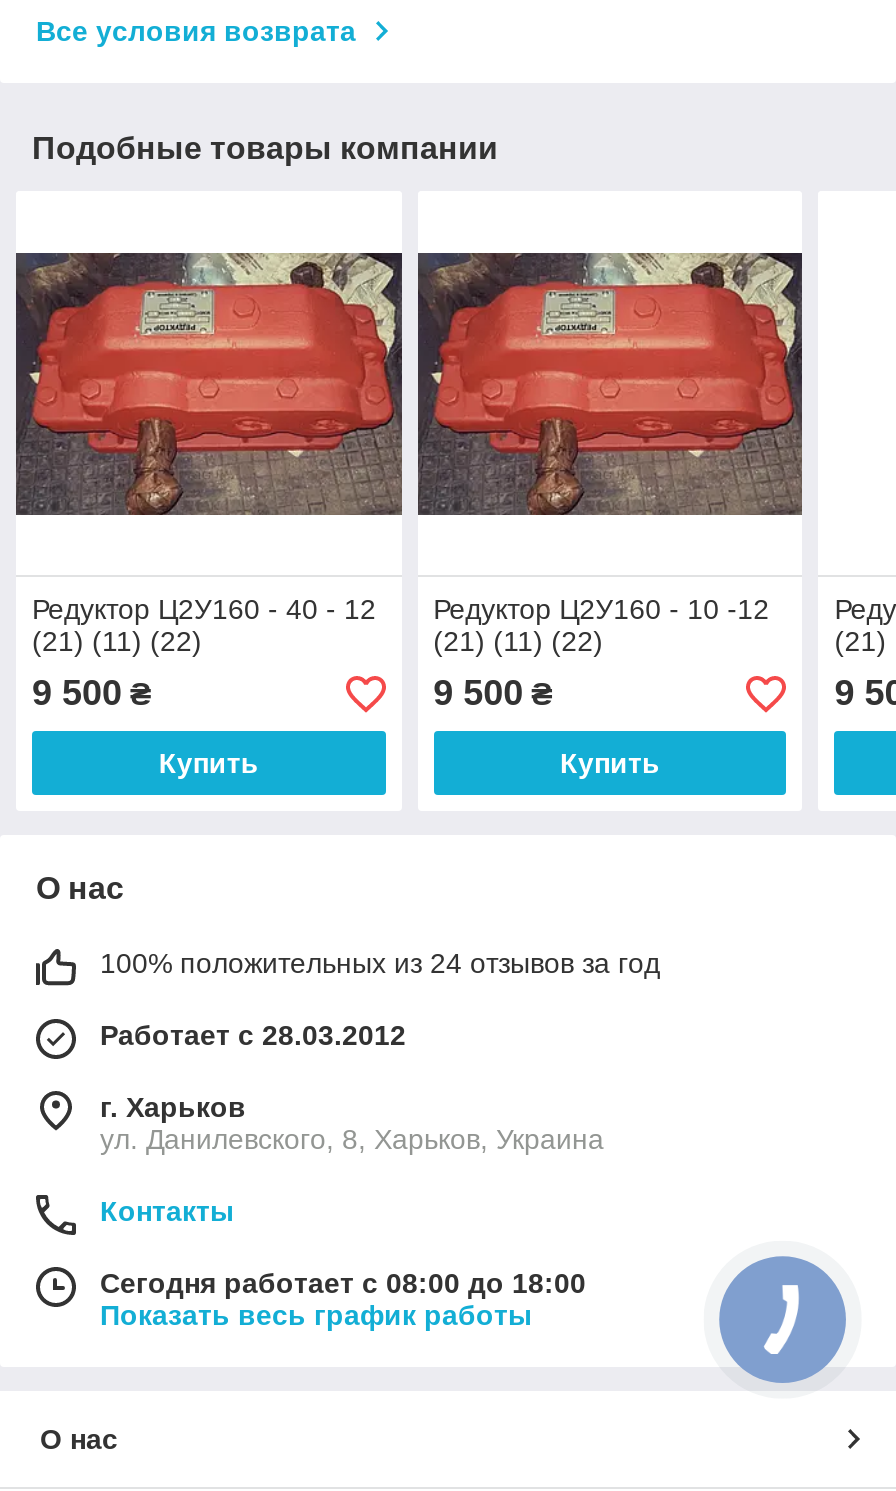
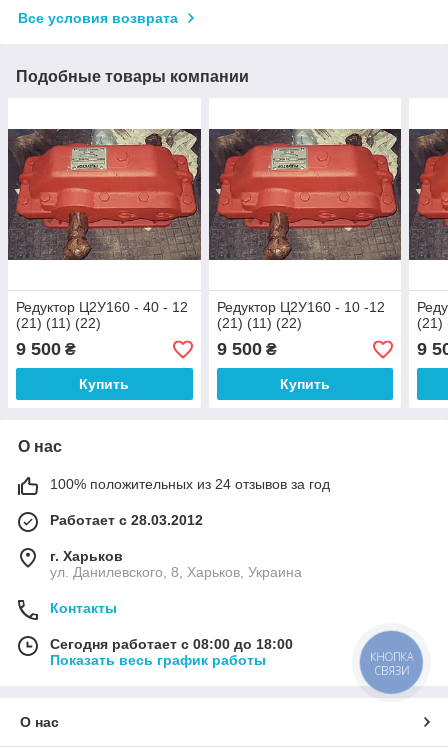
none -> [408,128,445,261] [image]
none -> [370,649,413,678] КНОПКА | СВЯЗИ

